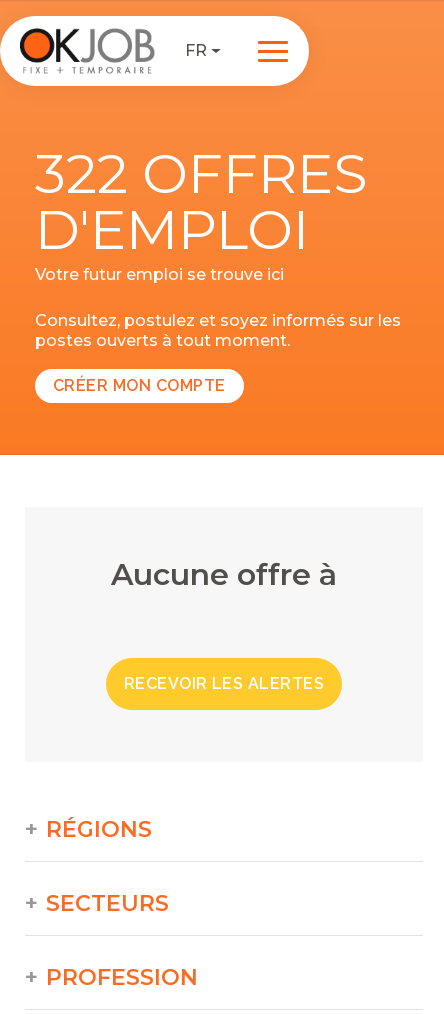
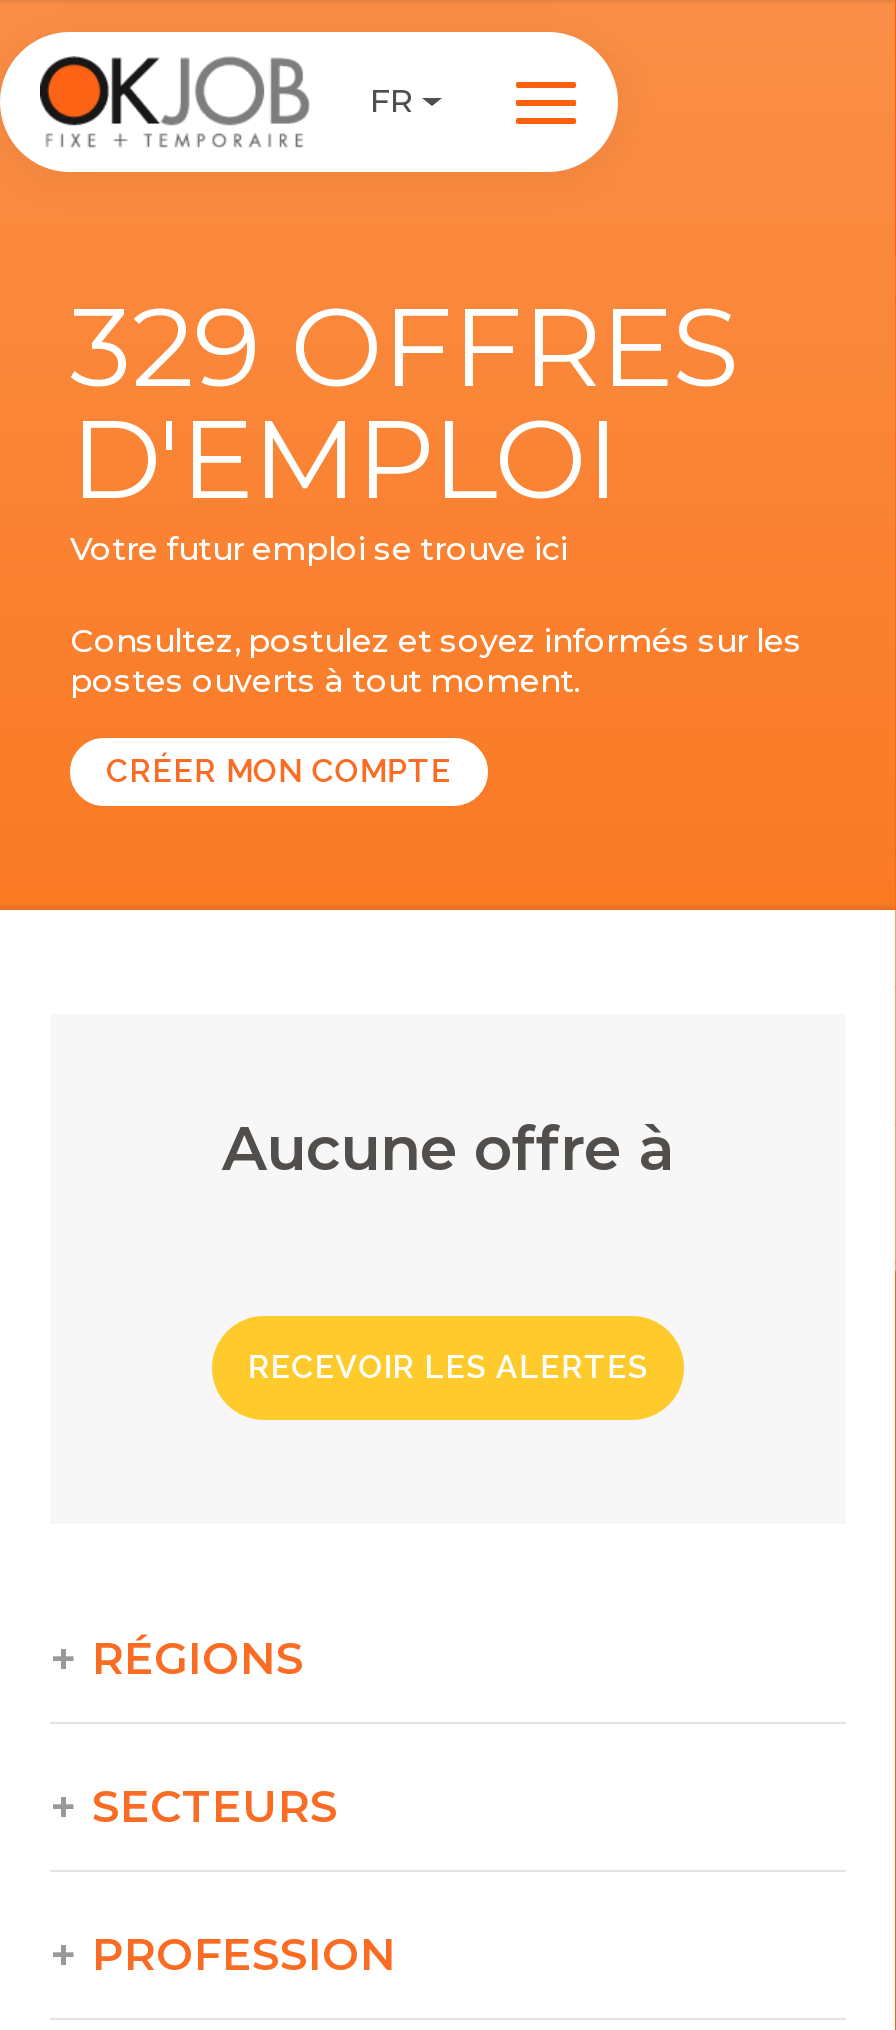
[35,140,368,207] 322 OFFRES -> [70,280,742,414] 329 OFFRES

